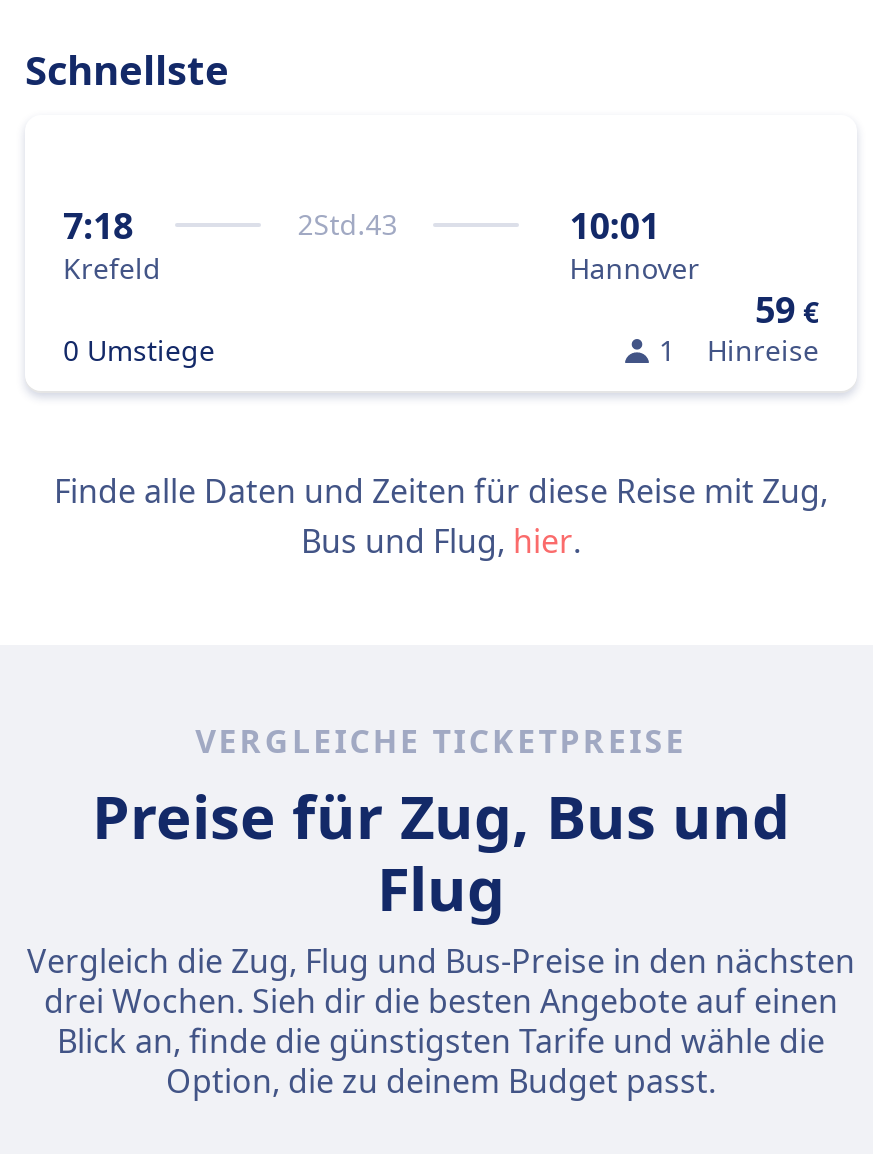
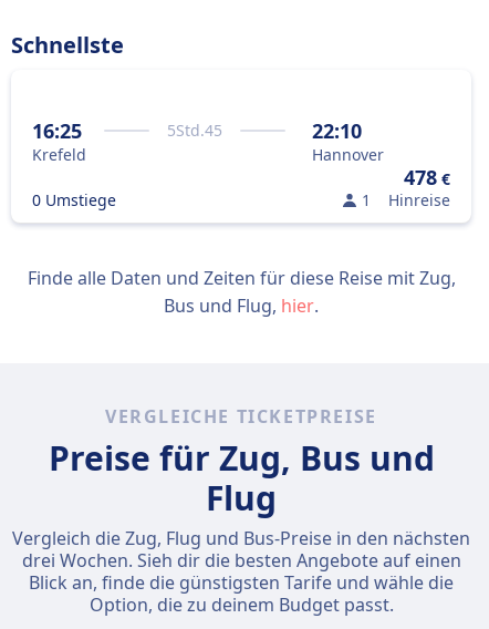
[63,201,133,249] 7:18 -> [32,117,82,144] 16:25
[297,205,397,243] 2Std.43 -> [167,120,223,141] 5Std.45
[570,201,660,249] 10:01 -> [312,117,362,144] 22:10
[755,285,819,333] 59 € -> [404,164,450,190] 478 €

